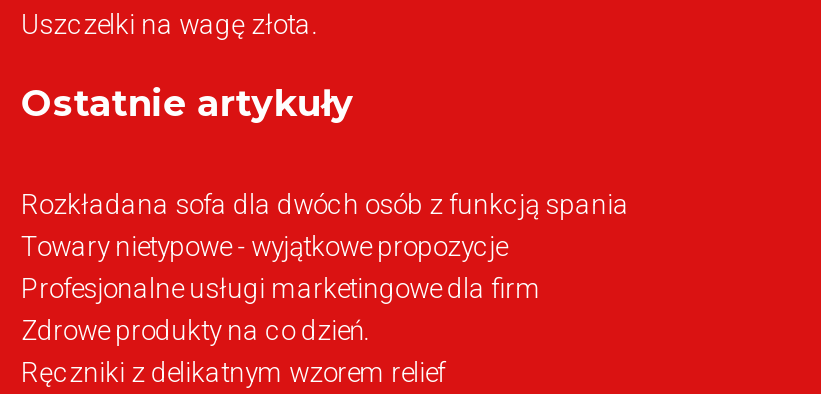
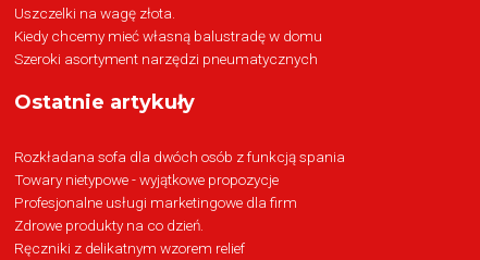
none -> [14,27,322,67] Kiedy chcemy mieć własną balustradę w domu | Szeroki asortyment narzędzi pneumatycznych

